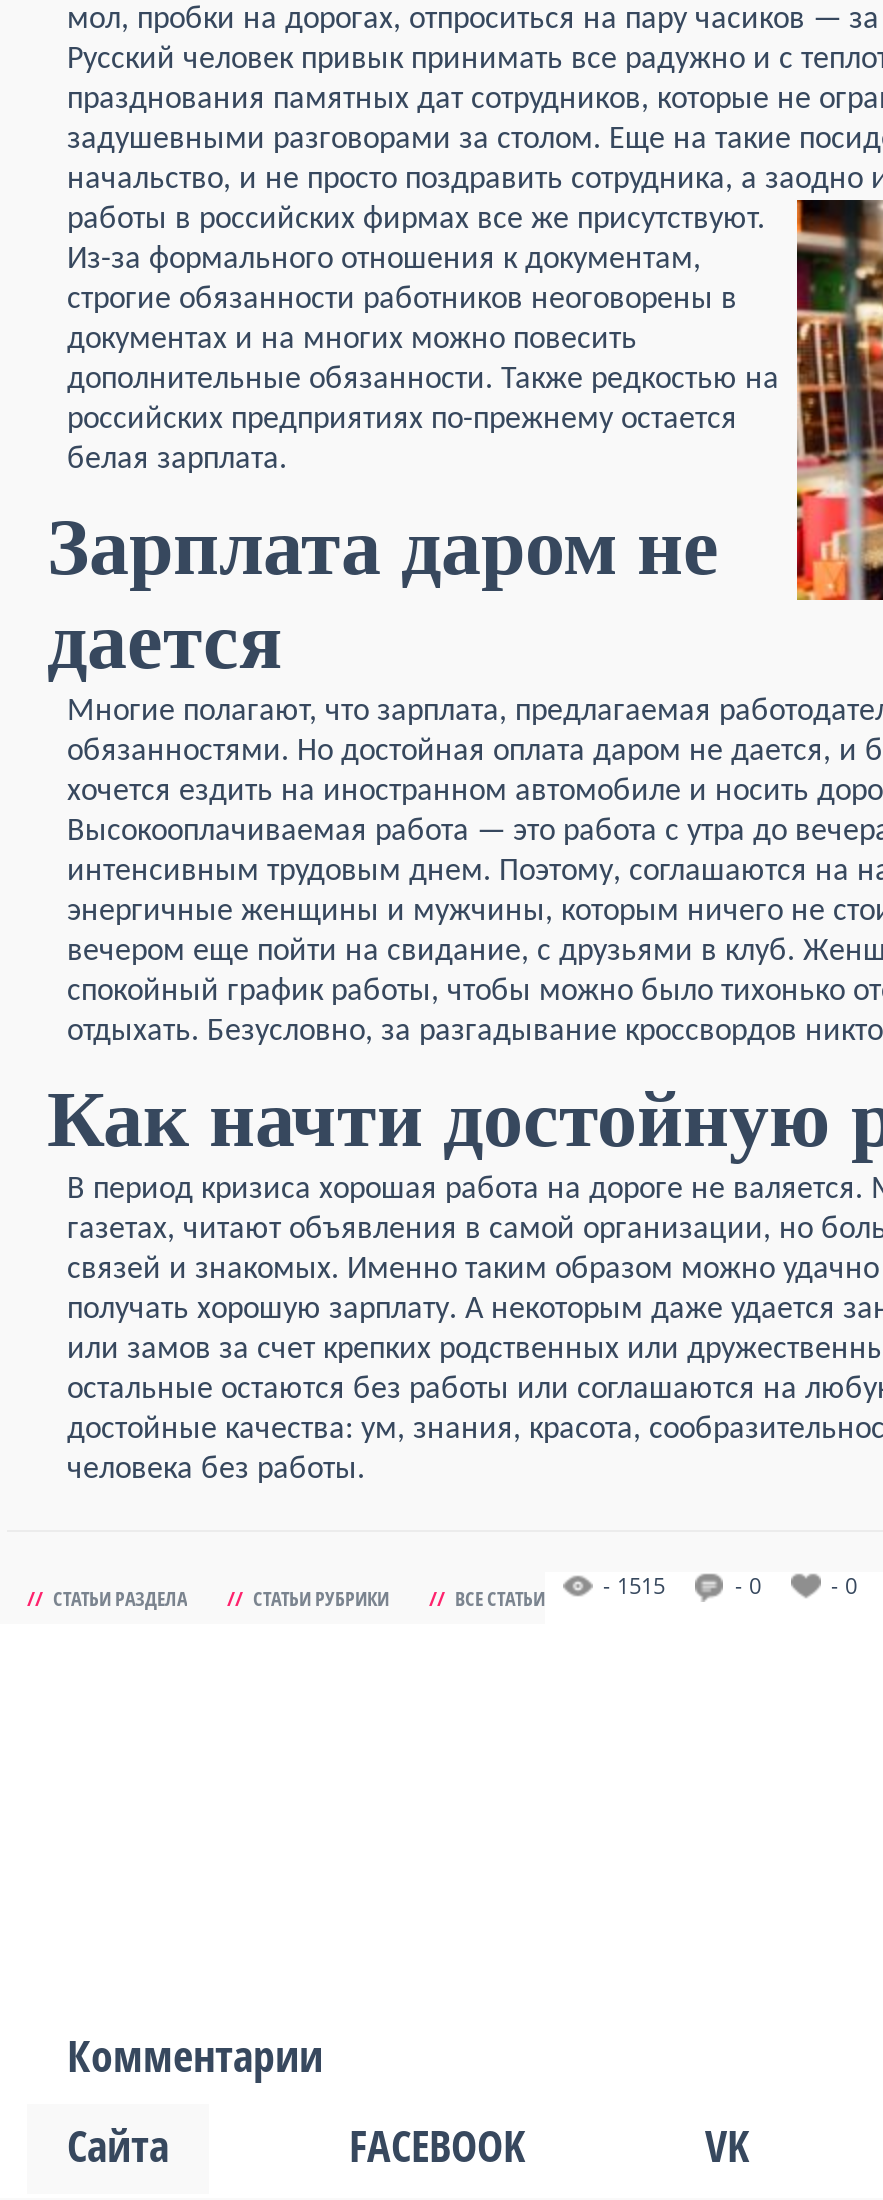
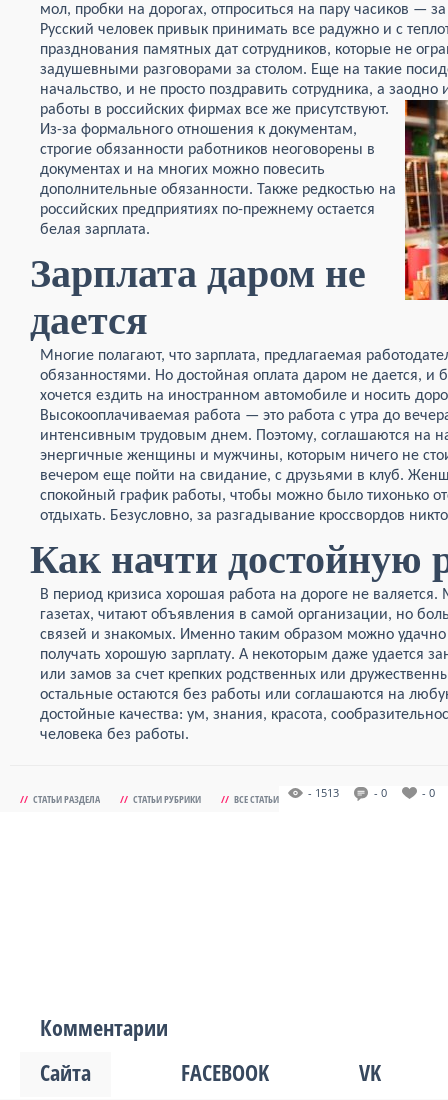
[603,1570,665,1600] - 1515 -> [308,785,339,800] - 1513

